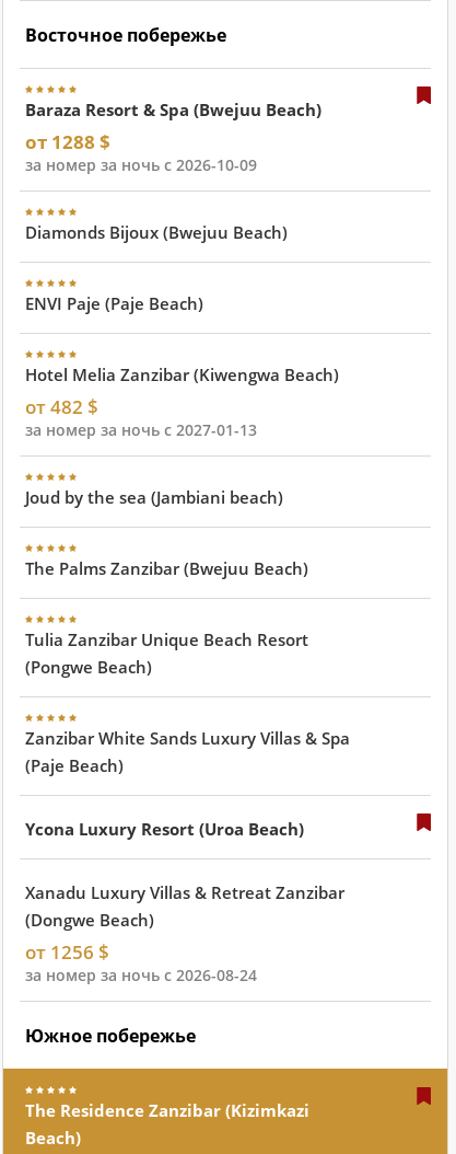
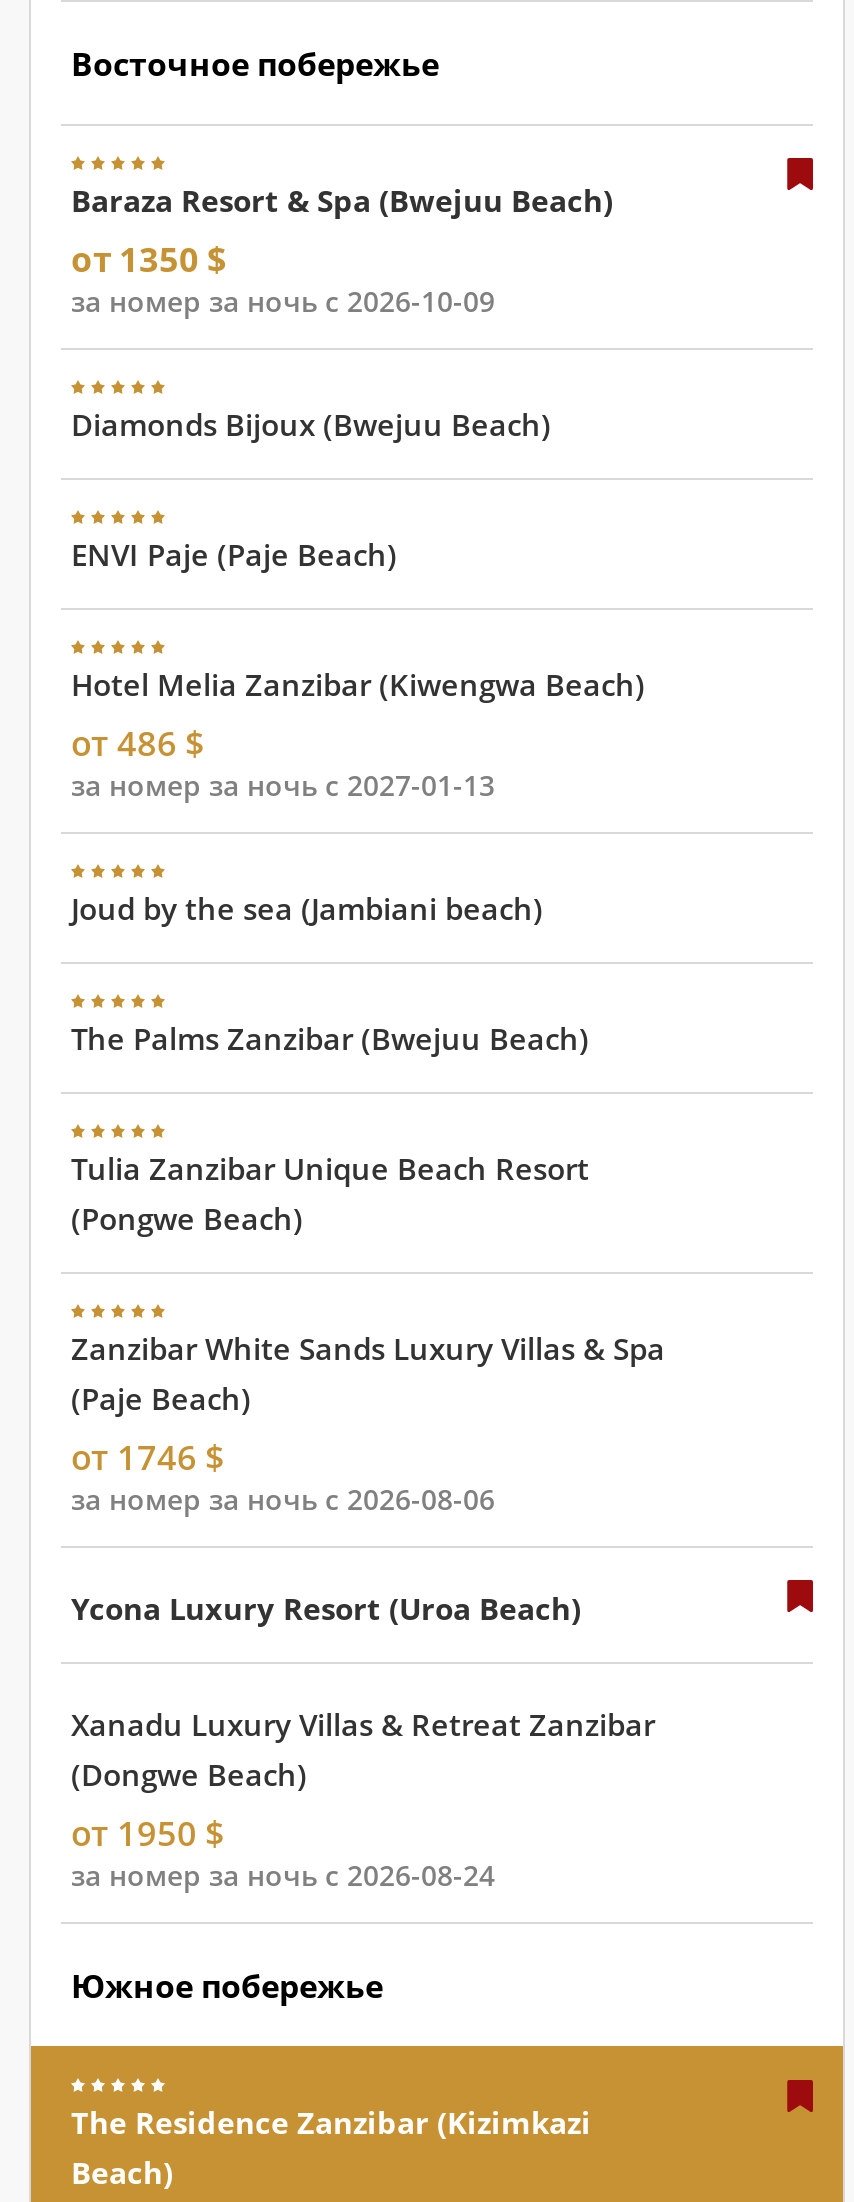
[25,129,110,154] от 1288 $ -> [71,236,227,282] от 1350 $
[25,394,98,419] от 482 $ -> [71,720,205,766] от 486 $
none -> [71,1434,495,1518] от 1746 $ | за номер за ночь с 2026-08-06
[25,939,109,965] от 1256 $ -> [71,1810,225,1856] от 1950 $

